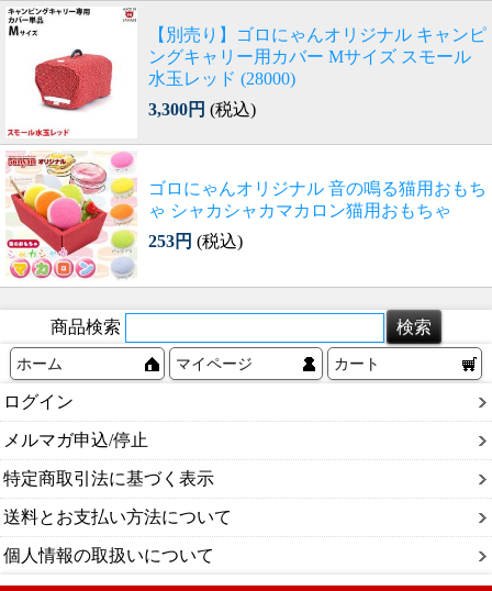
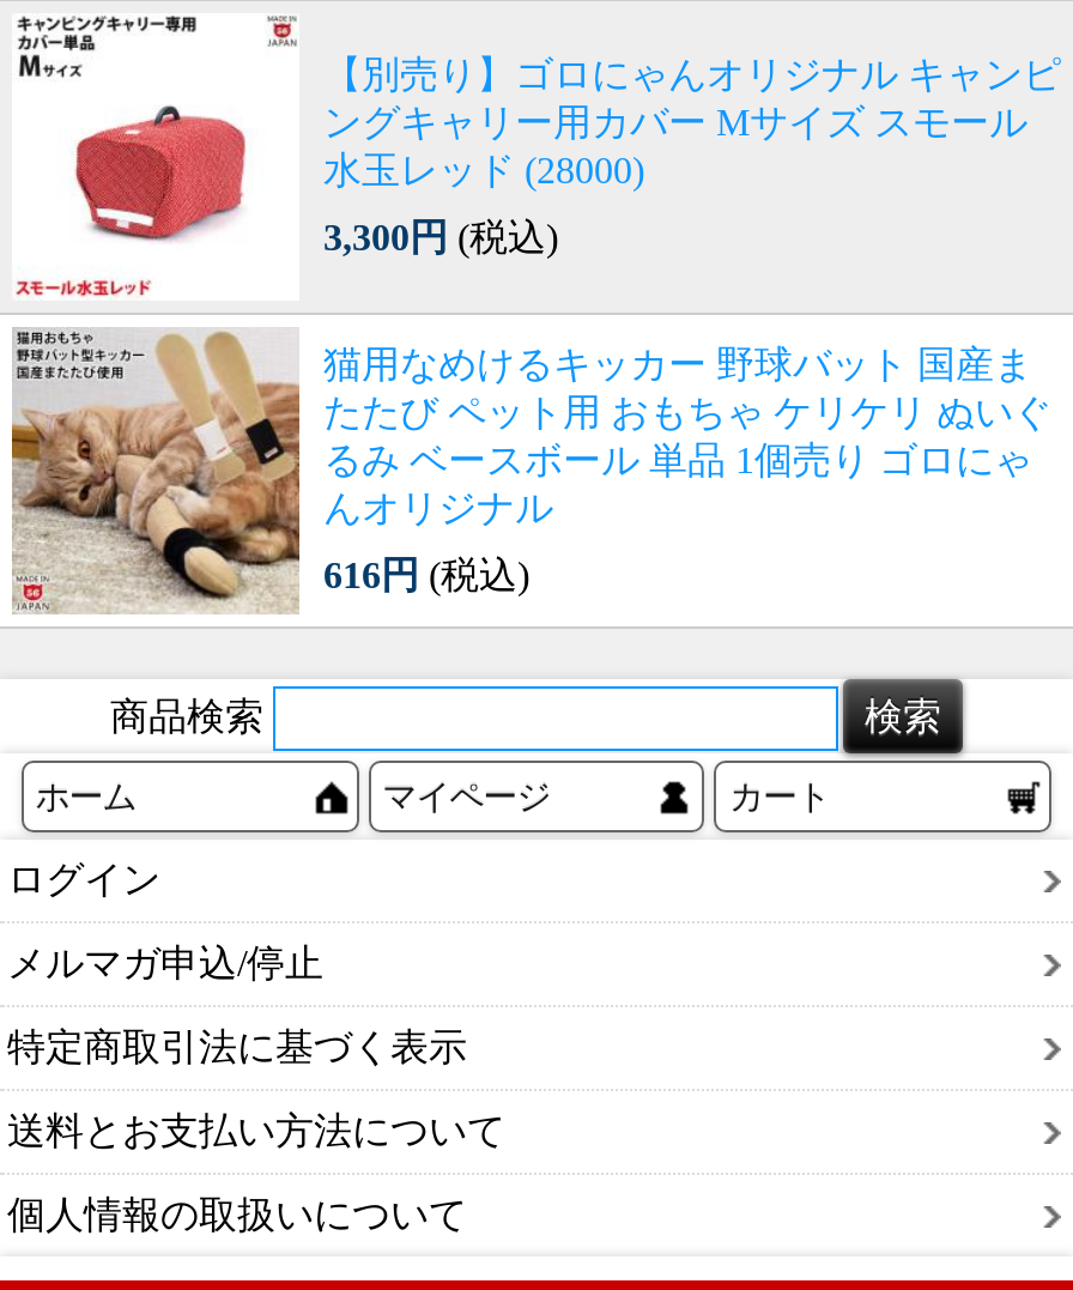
[5,152,487,280] [image] | ゴロにゃんオリジナル 音の鳴る猫用おもち | ゃ シャカシャカマカロン猫用おもちゃ -> [10,328,1051,616] [image] | 猫用なめけるキッカー 野球バット 国産ま | たたび ペット用 おもちゃ ケリケリ ぬいぐ | るみ ベースボール 単品 1個売り ゴロにゃ | んオリジナル
[148,231,243,250] 253円 (税込) -> [323,555,529,596] 616円 (税込)

